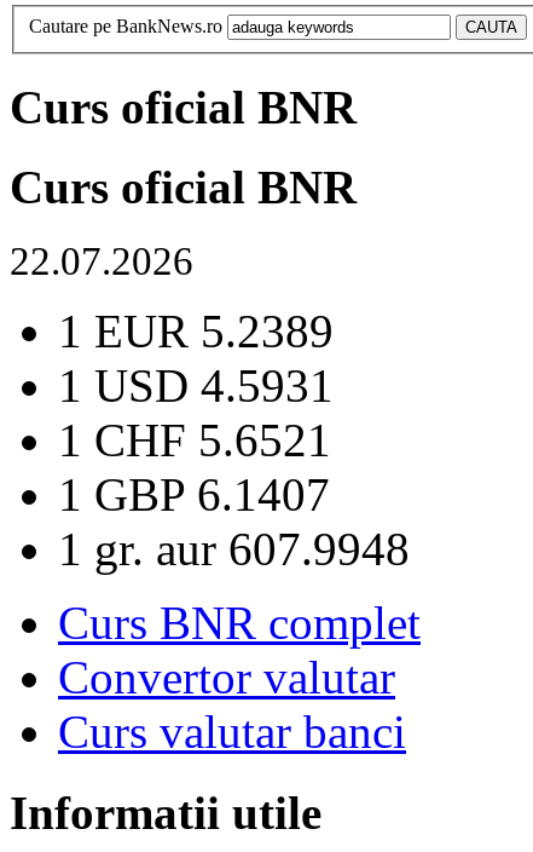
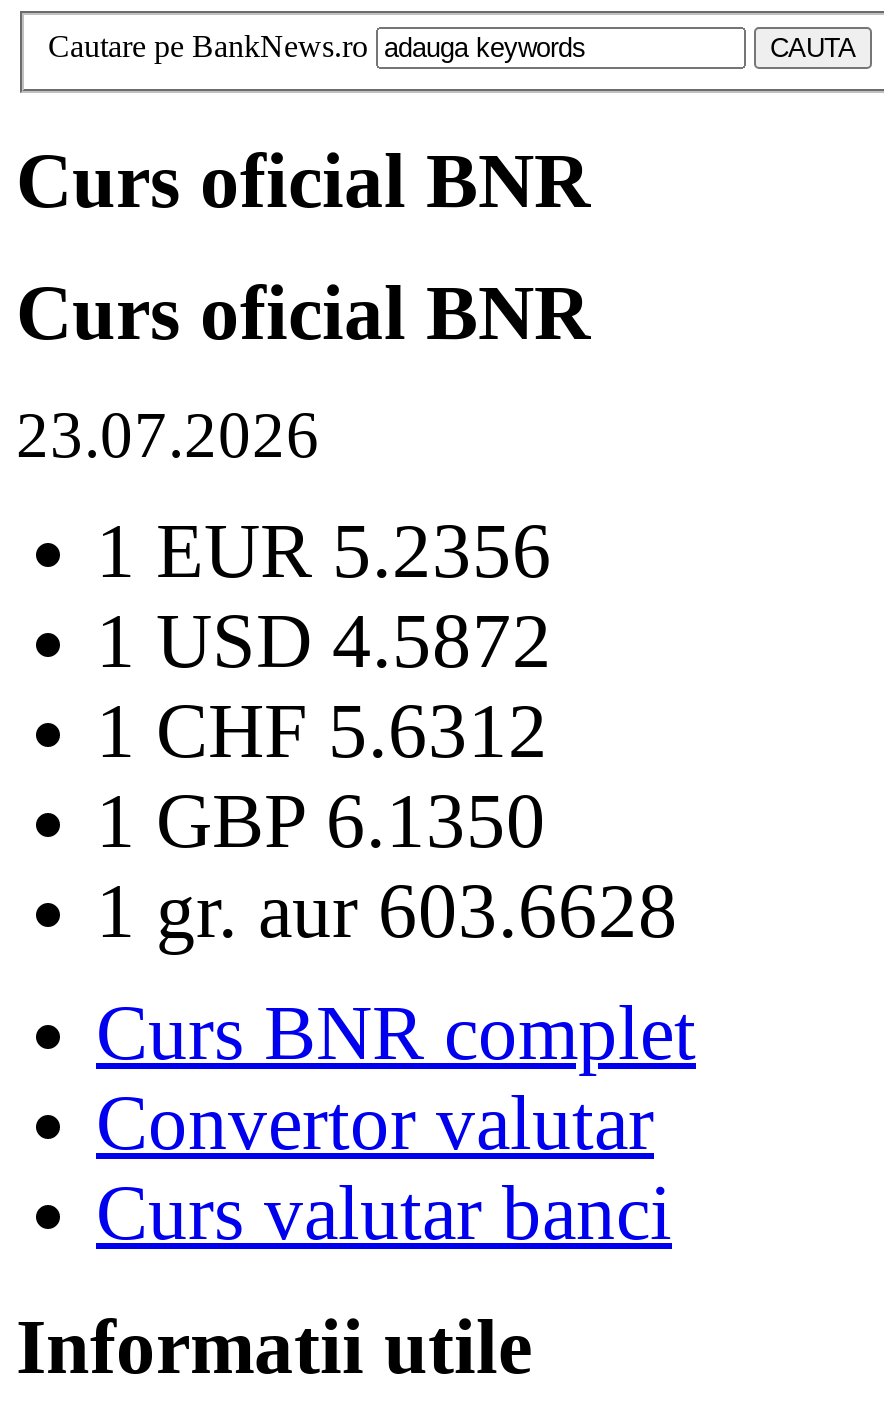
[10,240,193,284] 22.07.2026 -> [16,400,320,472] 23.07.2026
[58,305,334,358] 1 EUR 5.2389 -> [96,508,552,594] 1 EUR 5.2356
[58,360,334,412] 1 USD 4.5931 -> [96,598,552,684] 1 USD 4.5872
[58,414,331,466] 1 CHF 5.6521 -> [96,688,548,774] 1 CHF 5.6312
[58,469,330,521] 1 GBP 6.1407 -> [96,778,546,864] 1 GBP 6.1350
[58,523,410,575] 1 gr. aur 607.9948 -> [96,868,678,954] 1 gr. aur 603.6628

